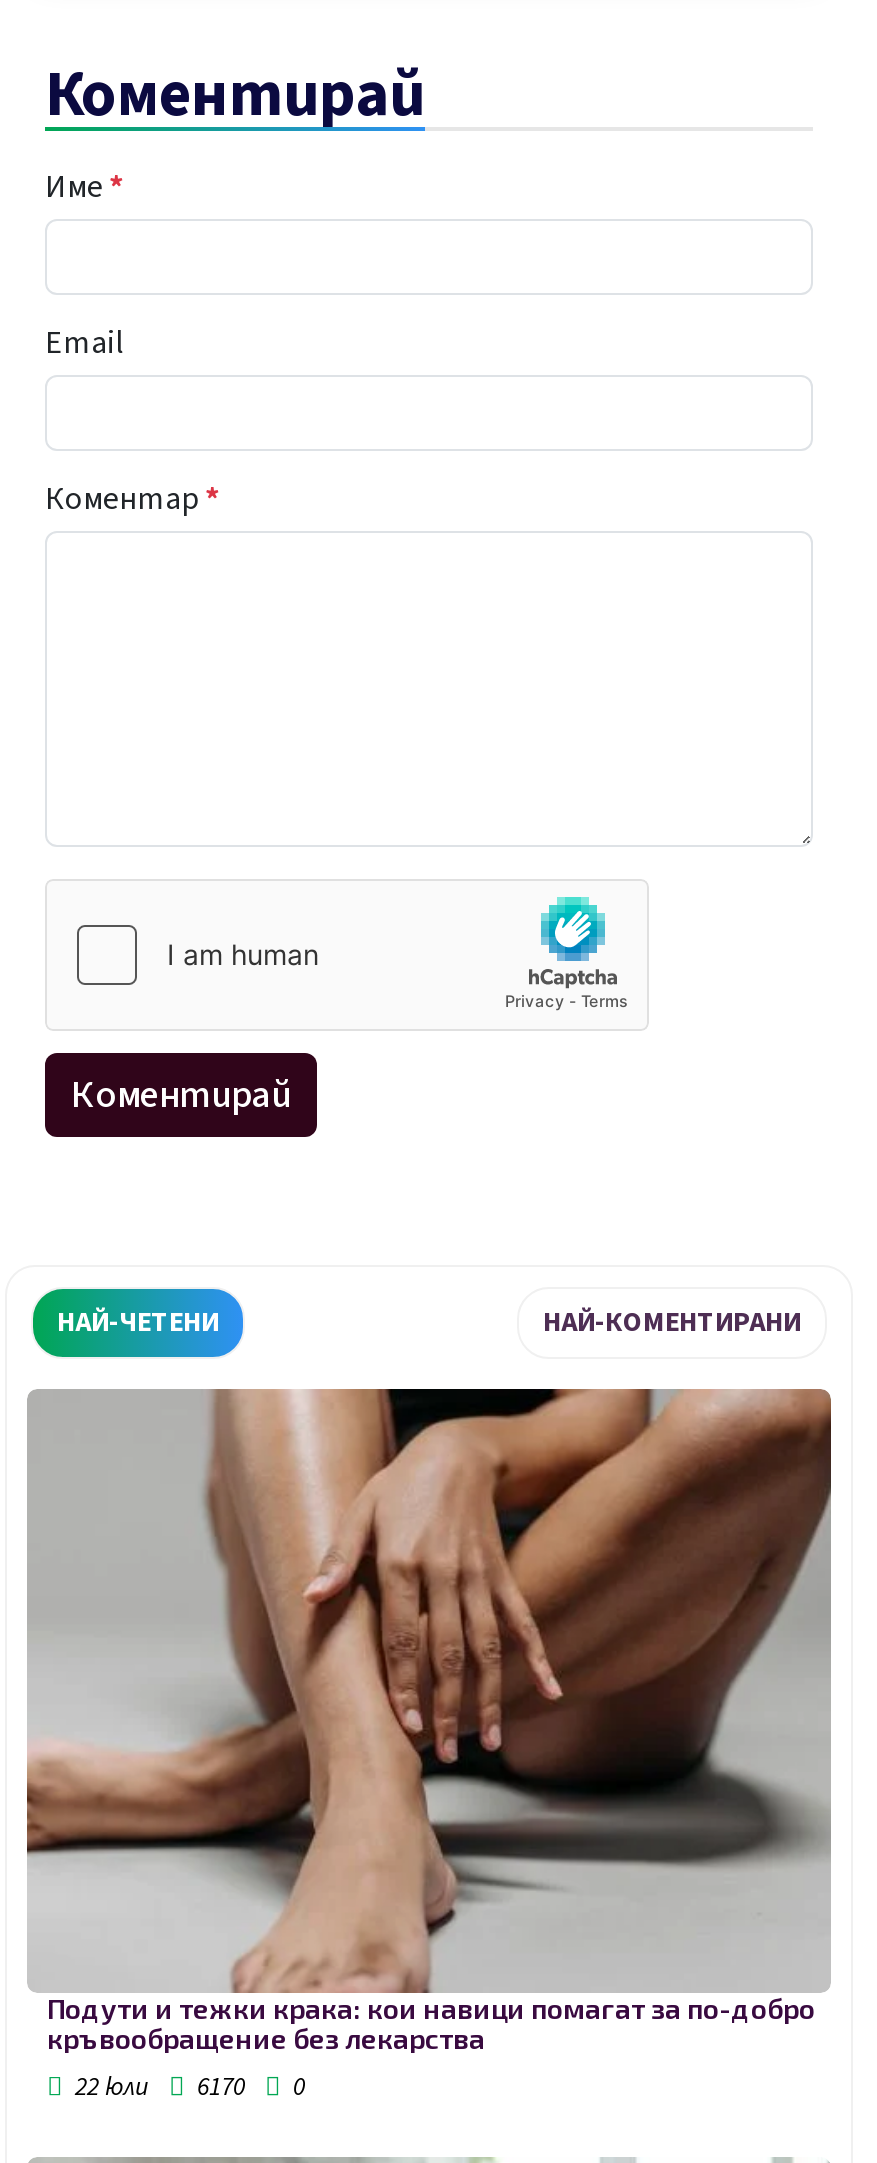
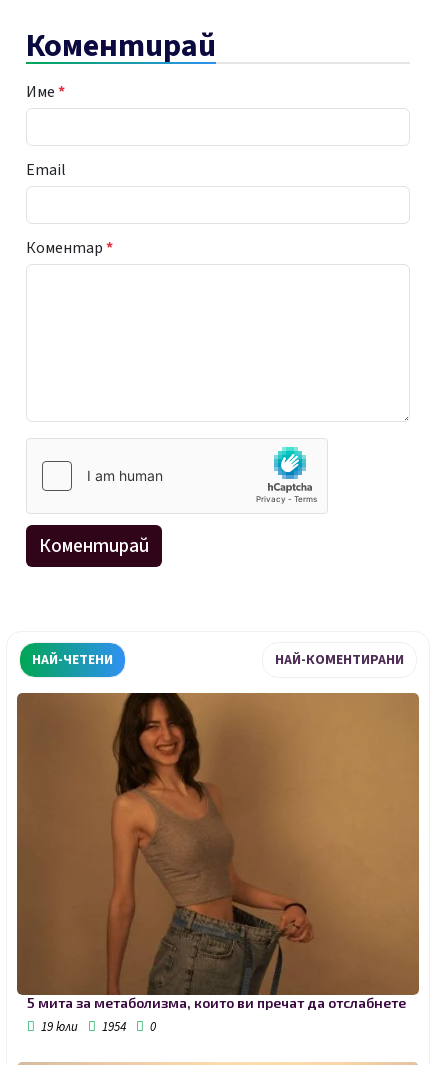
[27,1387,833,2104] [image] | Подути и тежки крака: кои навици помагат за по-добро | кръвообращение без лекарства | 22 юли | 6170 -> [17,692,420,1036] [image] | 5 мита за метаболизма, които ви пречат да отслабнете | 19 юли | 1954

